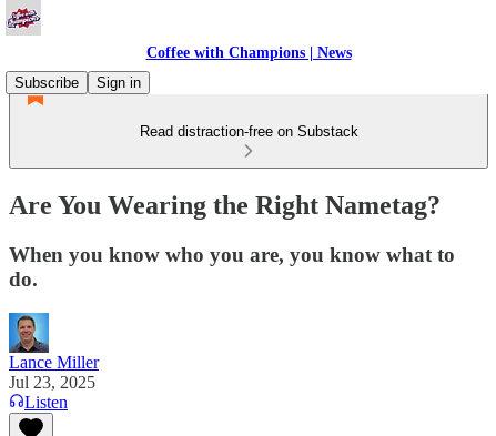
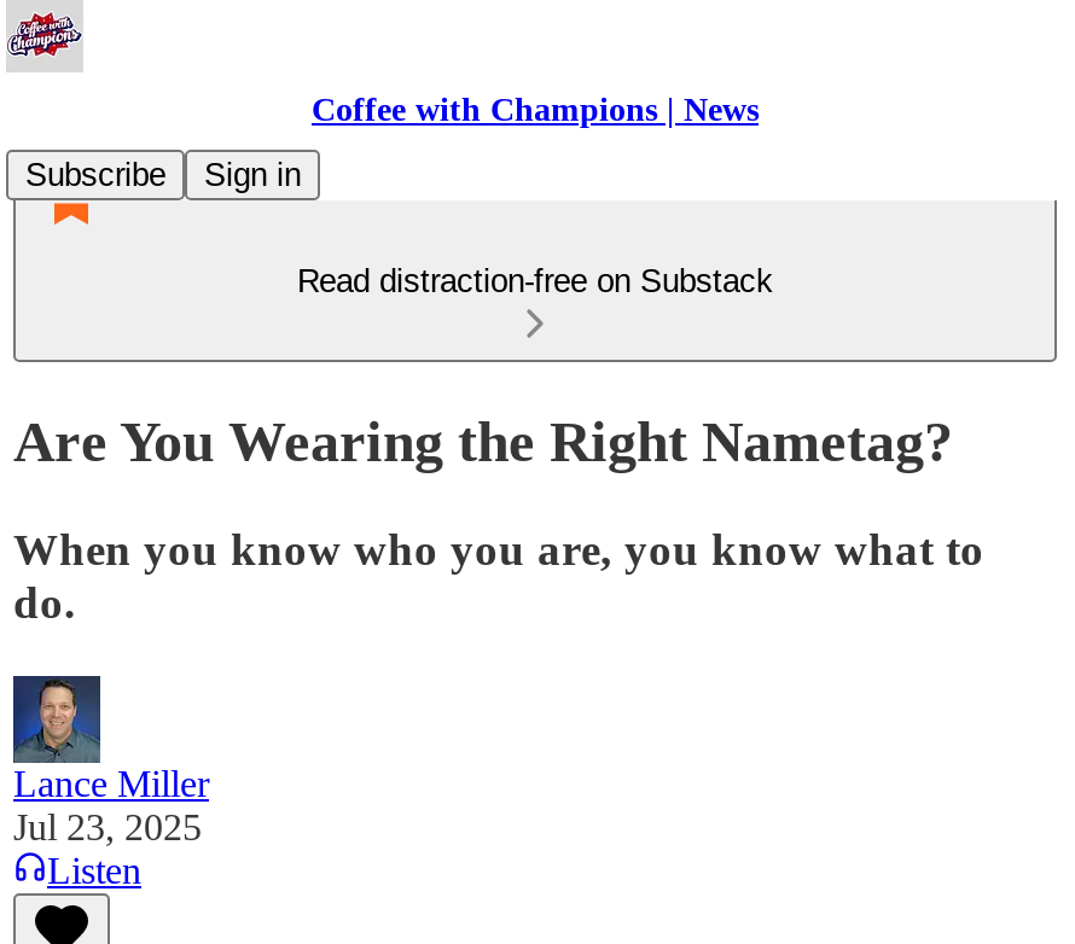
[8,312,50,349] [image] -> [11,674,103,756] [image]

